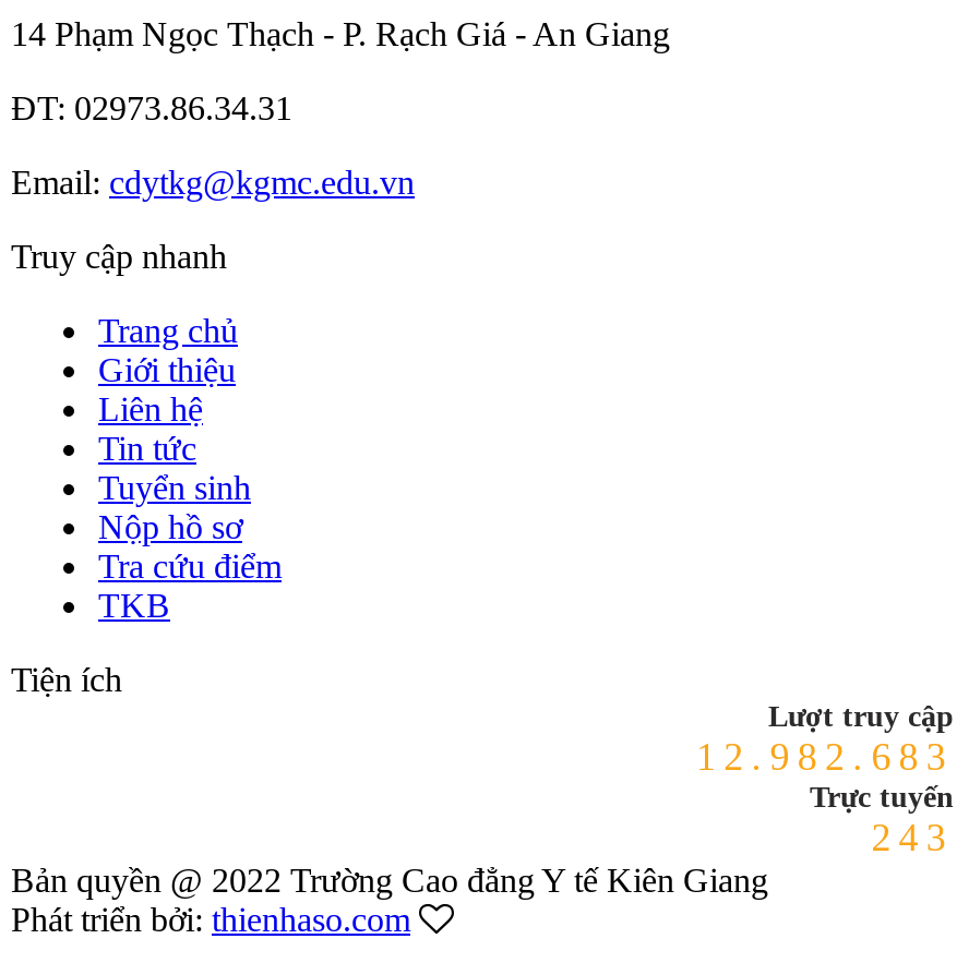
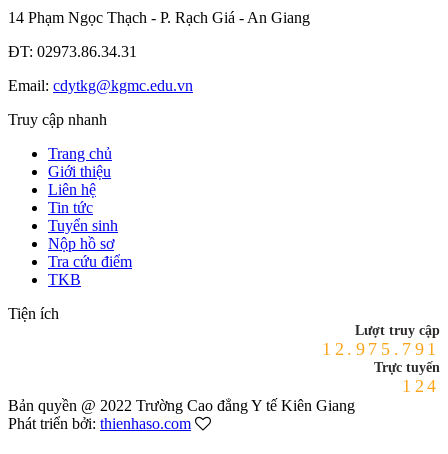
[696,734,954,778] 12.982.683 -> [322,339,440,359] 12.975.791
[871,815,954,859] 243 -> [402,376,440,396] 124

